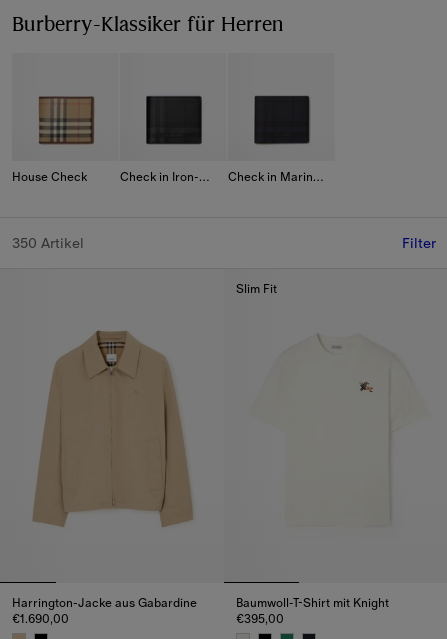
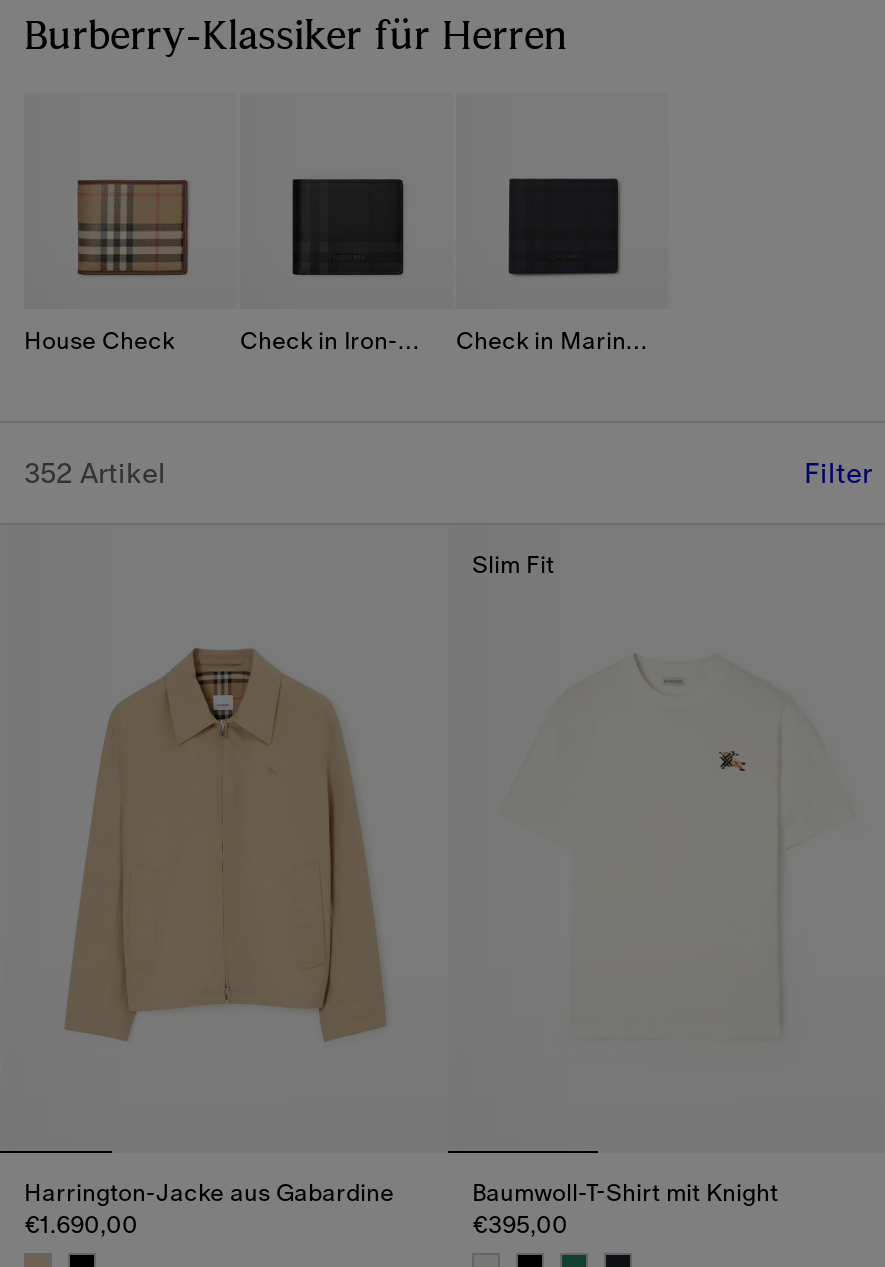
[12,233,84,253] 350 Artikel -> [24,453,166,493] 352 Artikel

